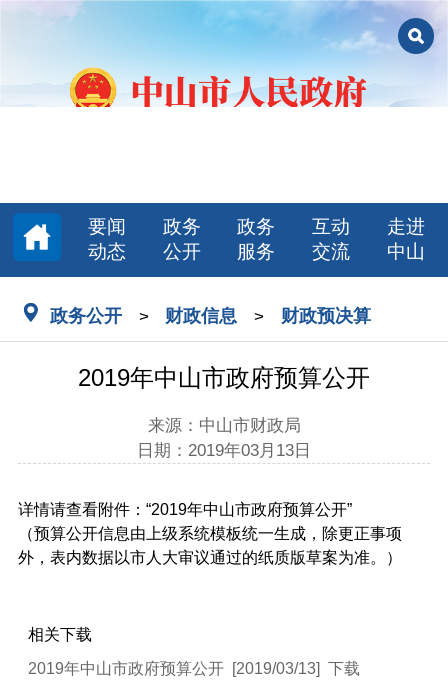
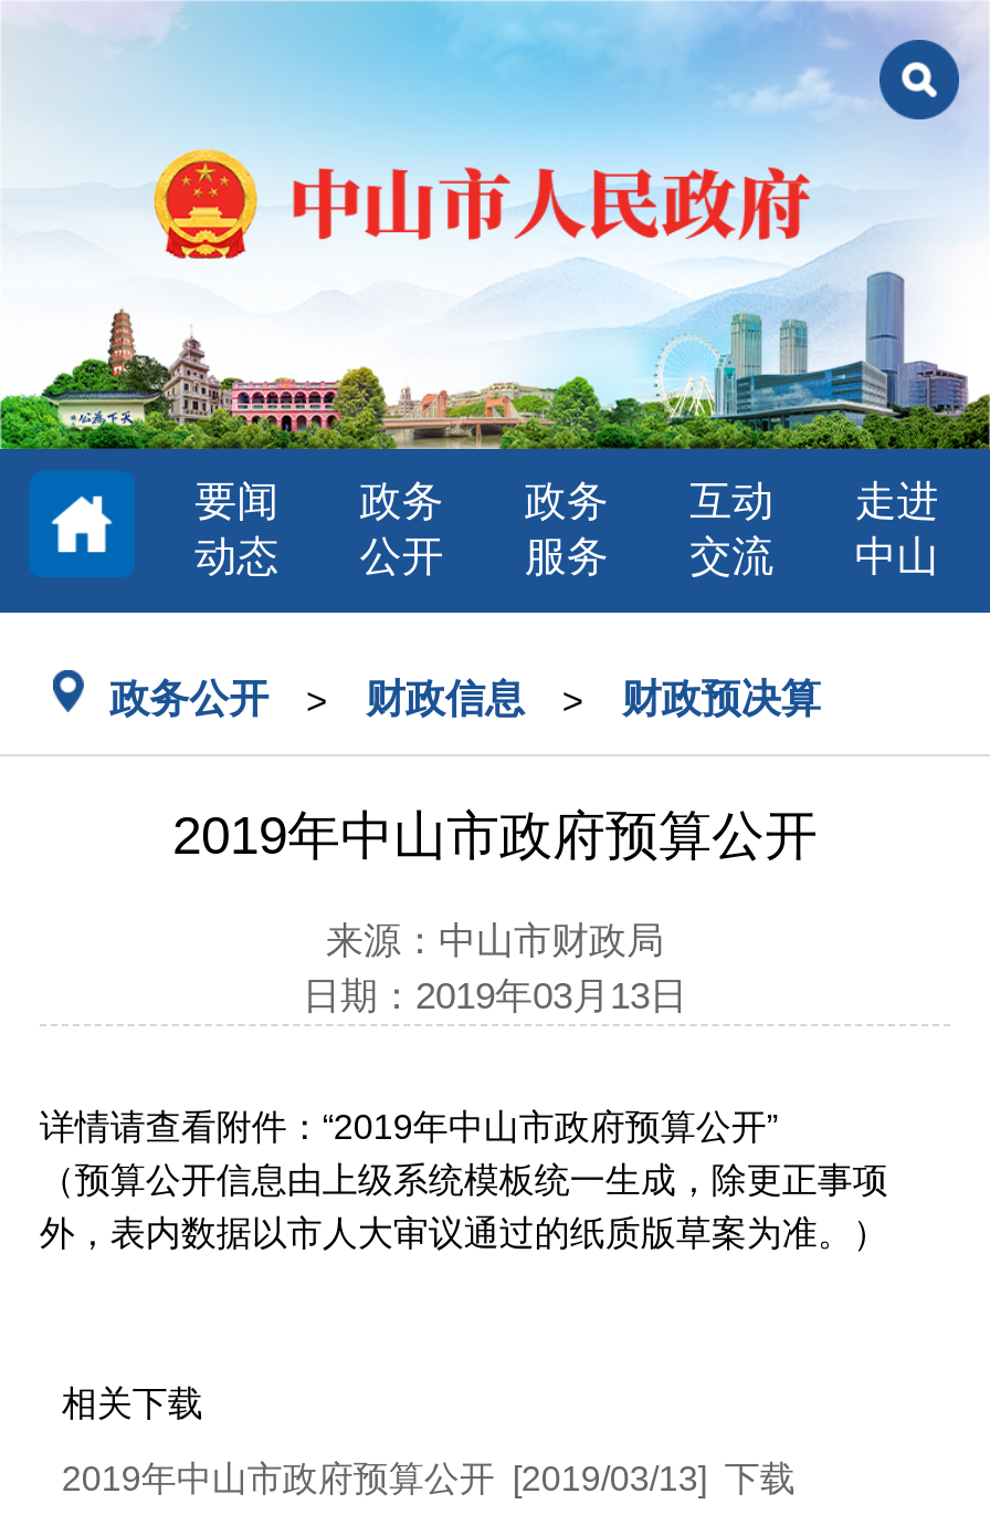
none -> [7,237,983,451] [image]

